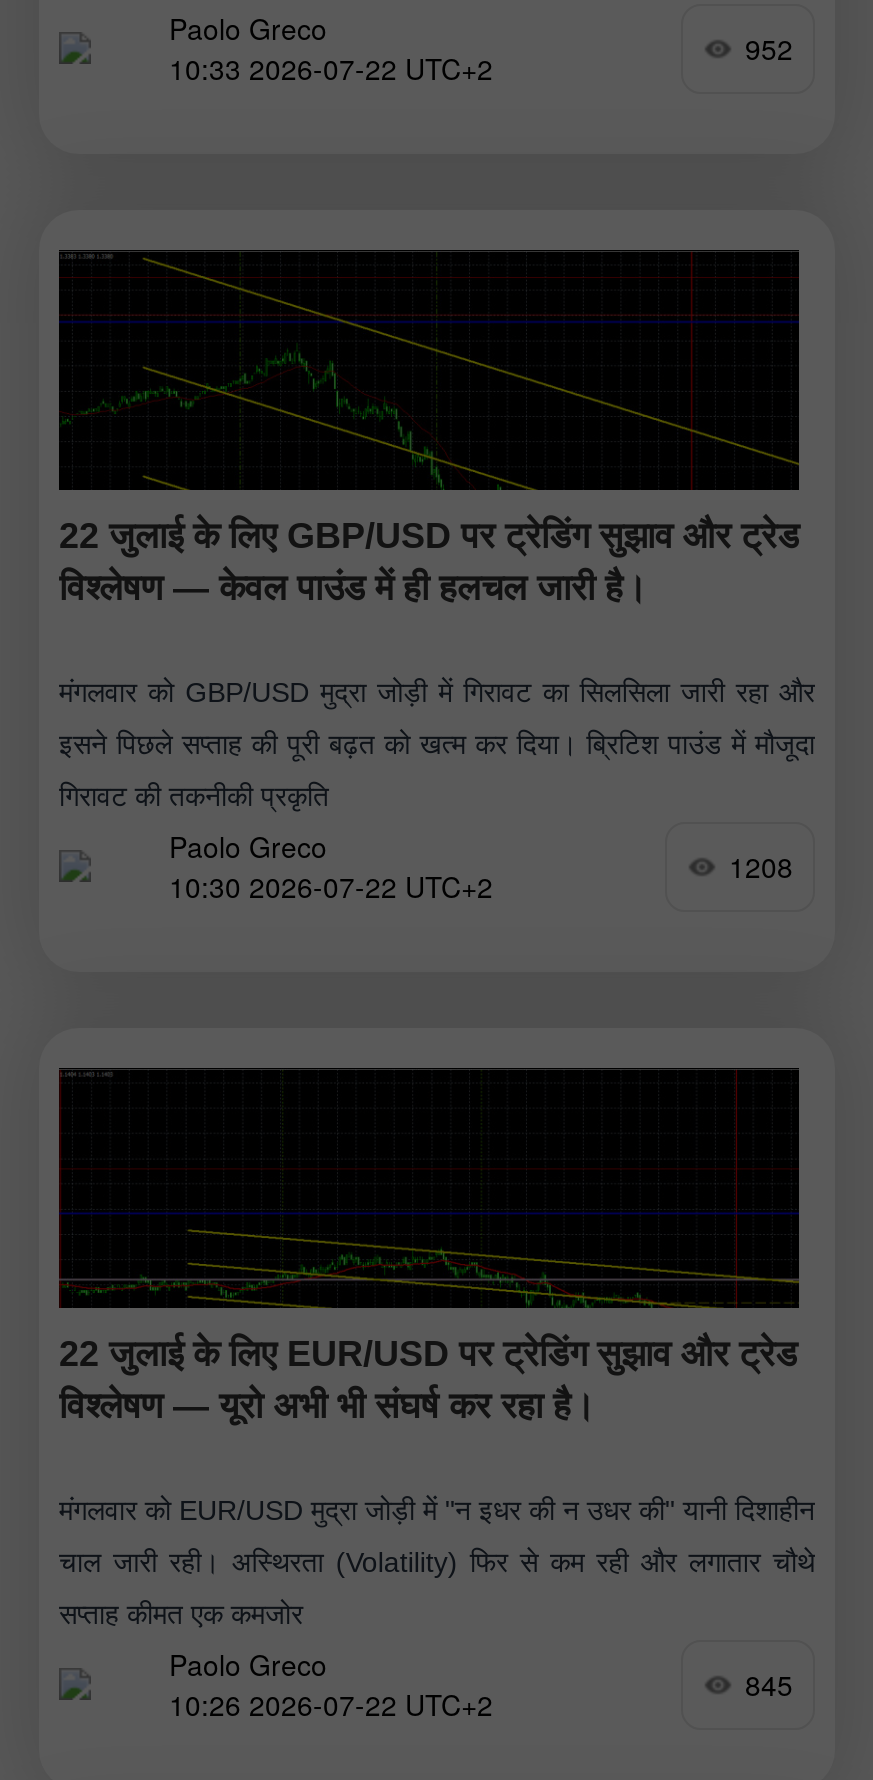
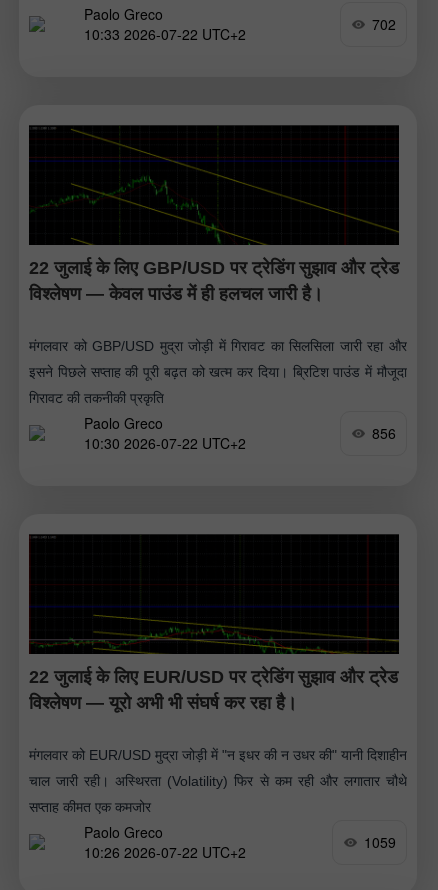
[745,28,793,68] 952 -> [372,14,396,34] 702
[729,846,793,886] 1208 -> [372,423,396,443] 856
[745,1664,793,1704] 845 -> [364,832,396,852] 1059

